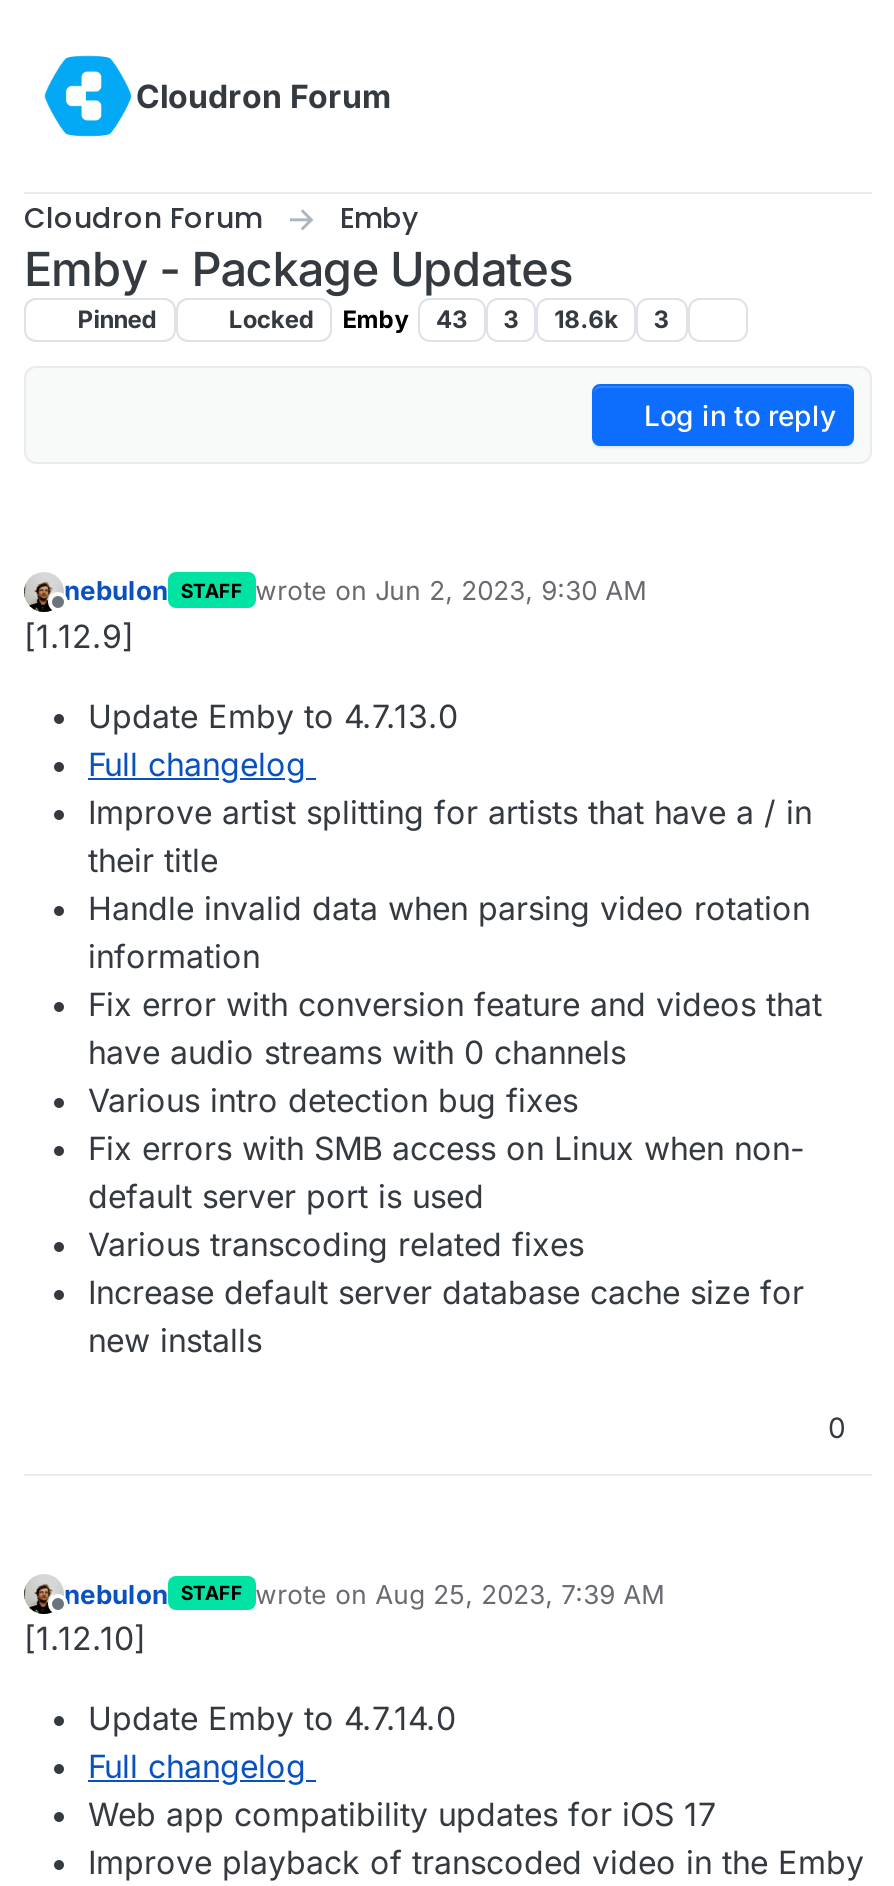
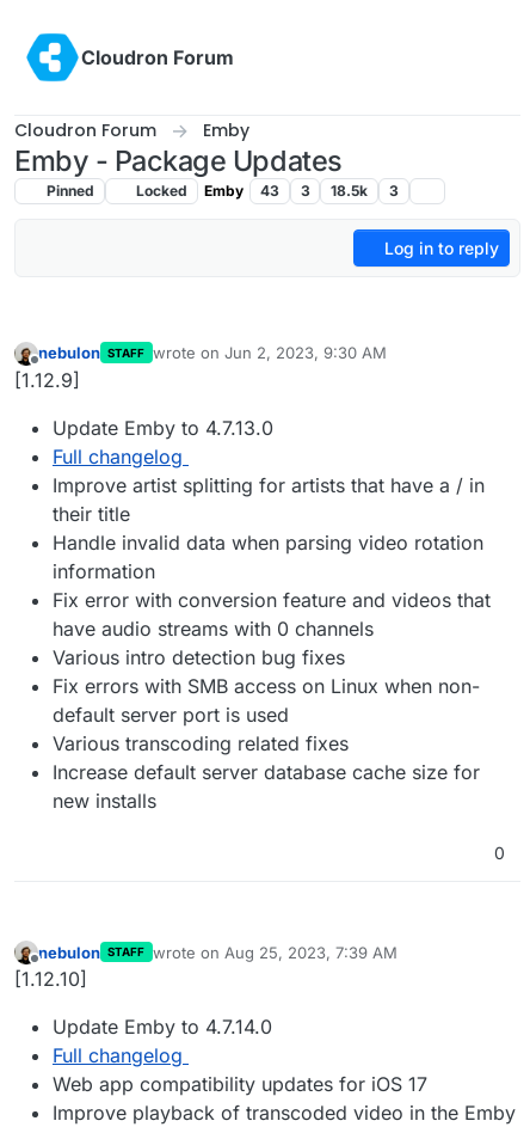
[223,304,670,334] Locked Emby 43 3 18.6k 3 -> [133,182,398,200] Locked Emby 43 3 18.5k 3

